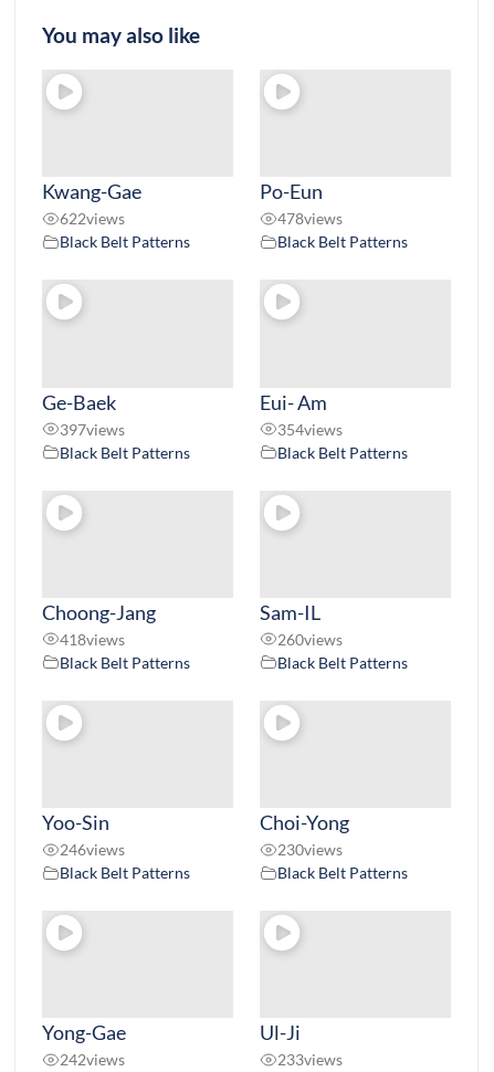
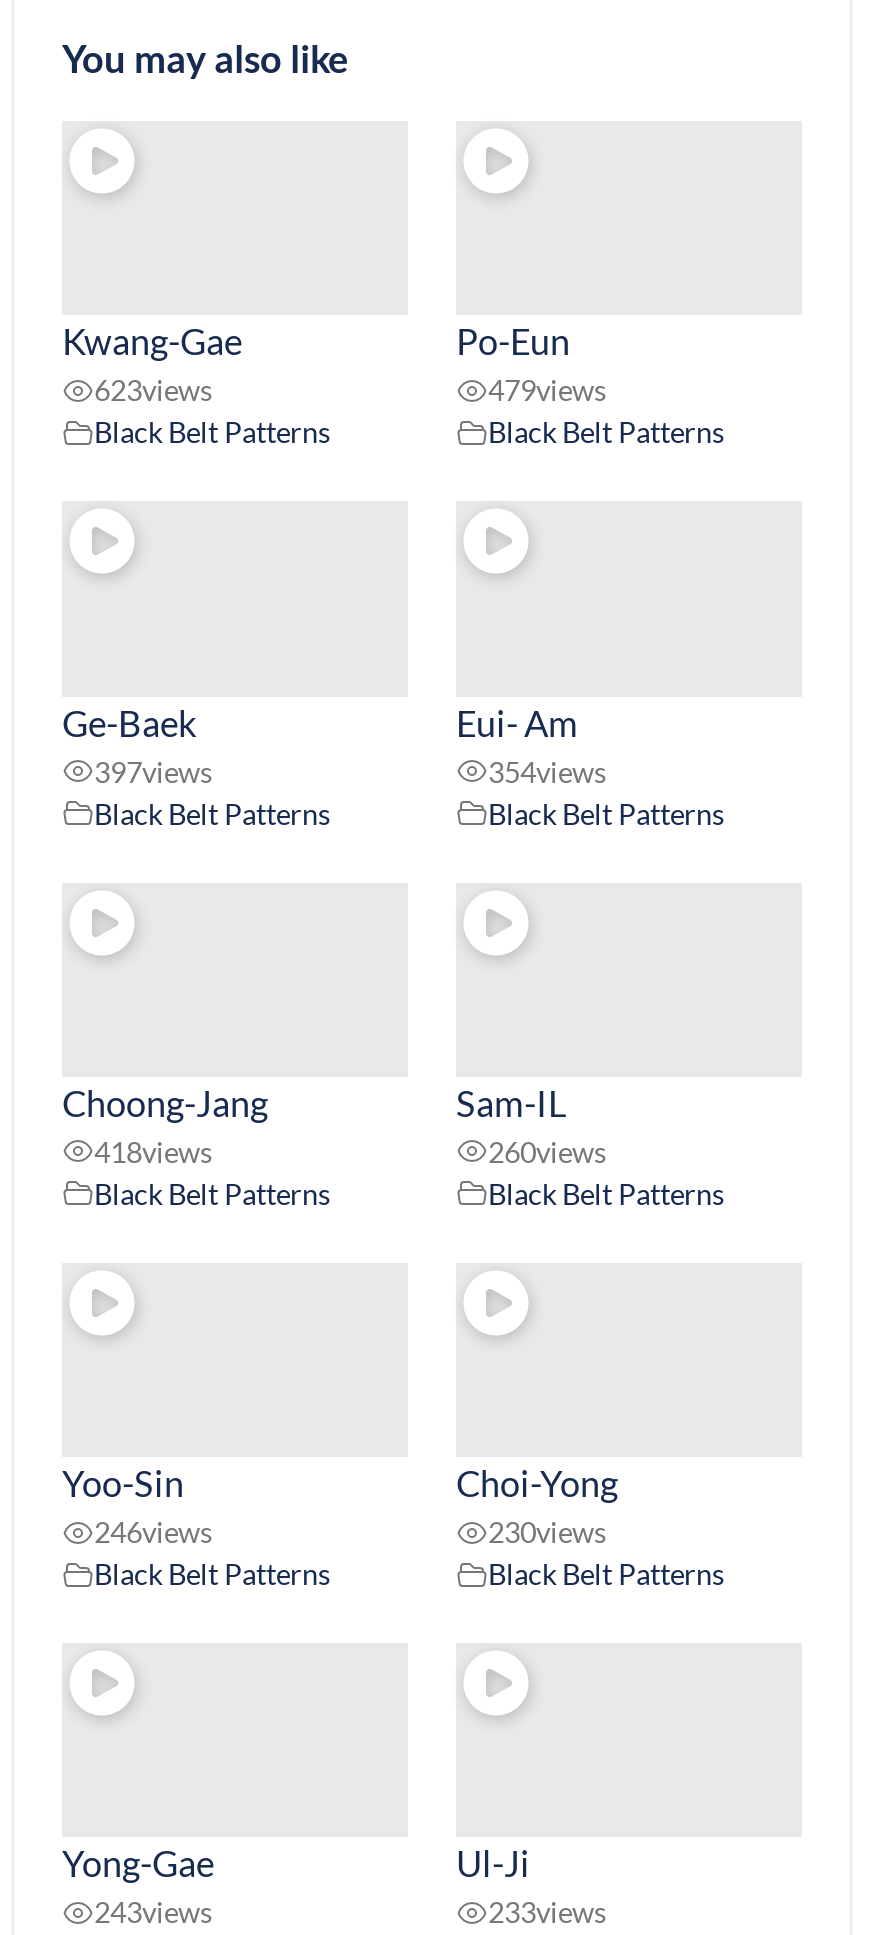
[60,209,125,228] 622views -> [94,373,212,407] 623views
[277,209,343,228] 478views -> [488,373,606,407] 479views
[60,1050,125,1069] 242views -> [94,1896,212,1930] 243views

